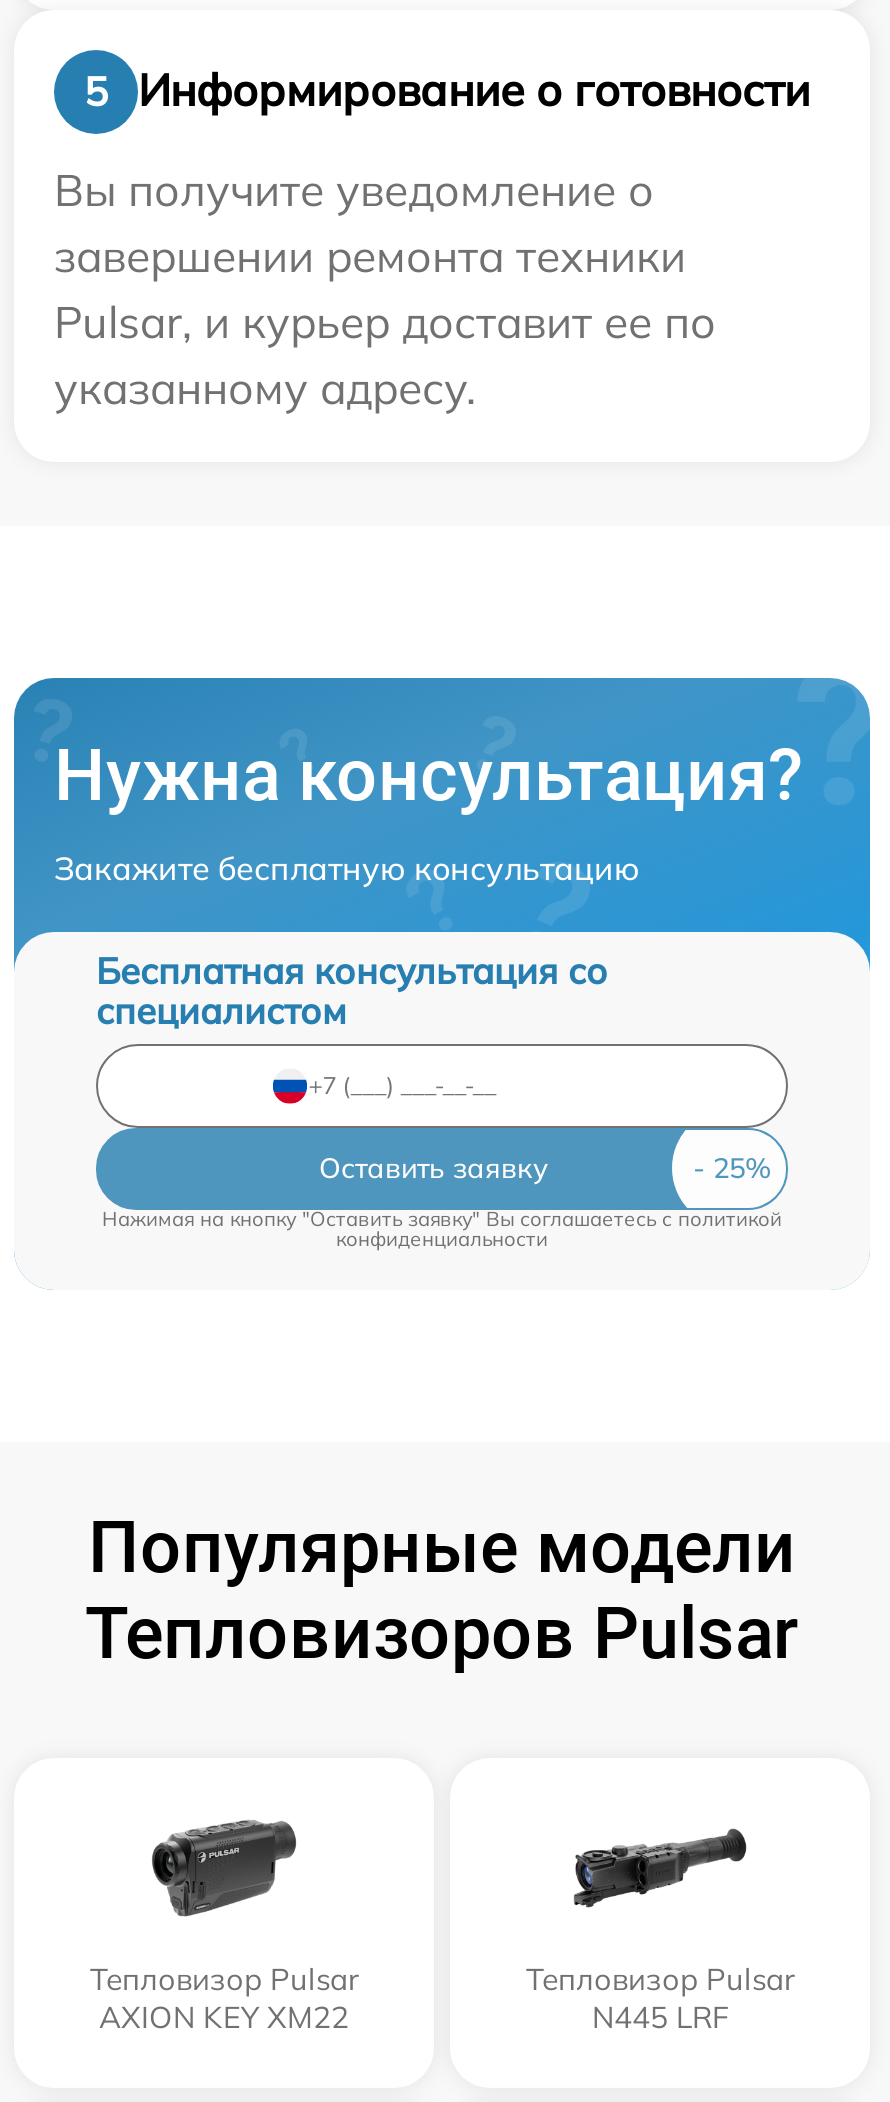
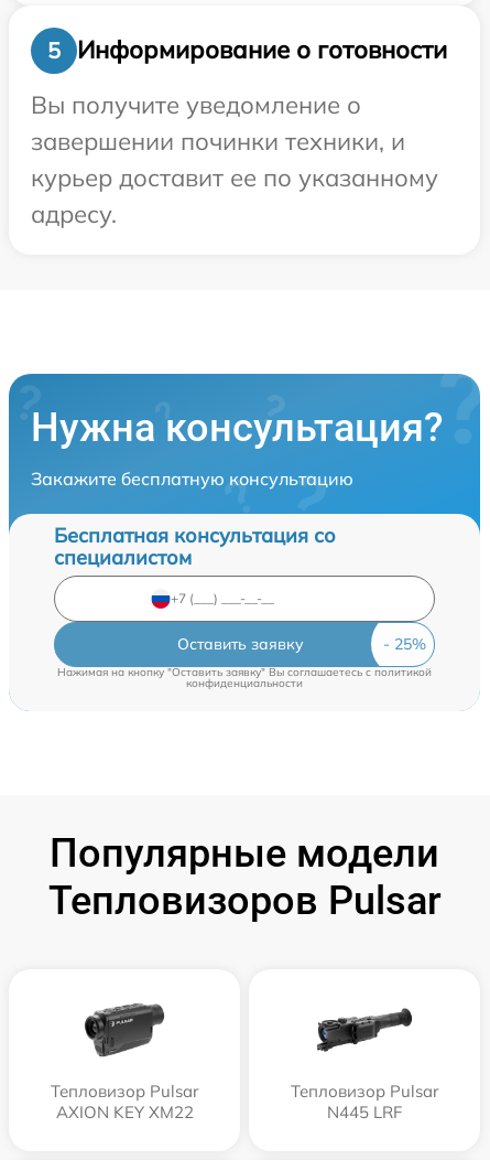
[54,228,716,416] завершении ремонта техники | Pulsar, и курьер доставит ее по | указанному адресу. -> [31,126,438,229] завершении починки техники, и | курьер доставит ее по указанному | адресу.

